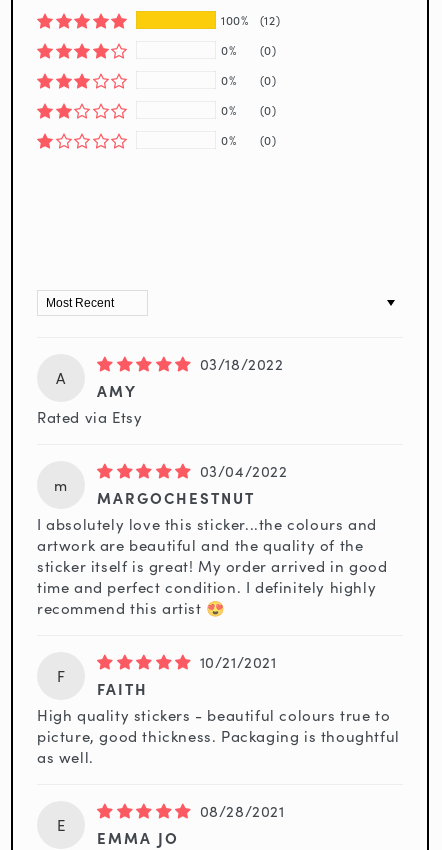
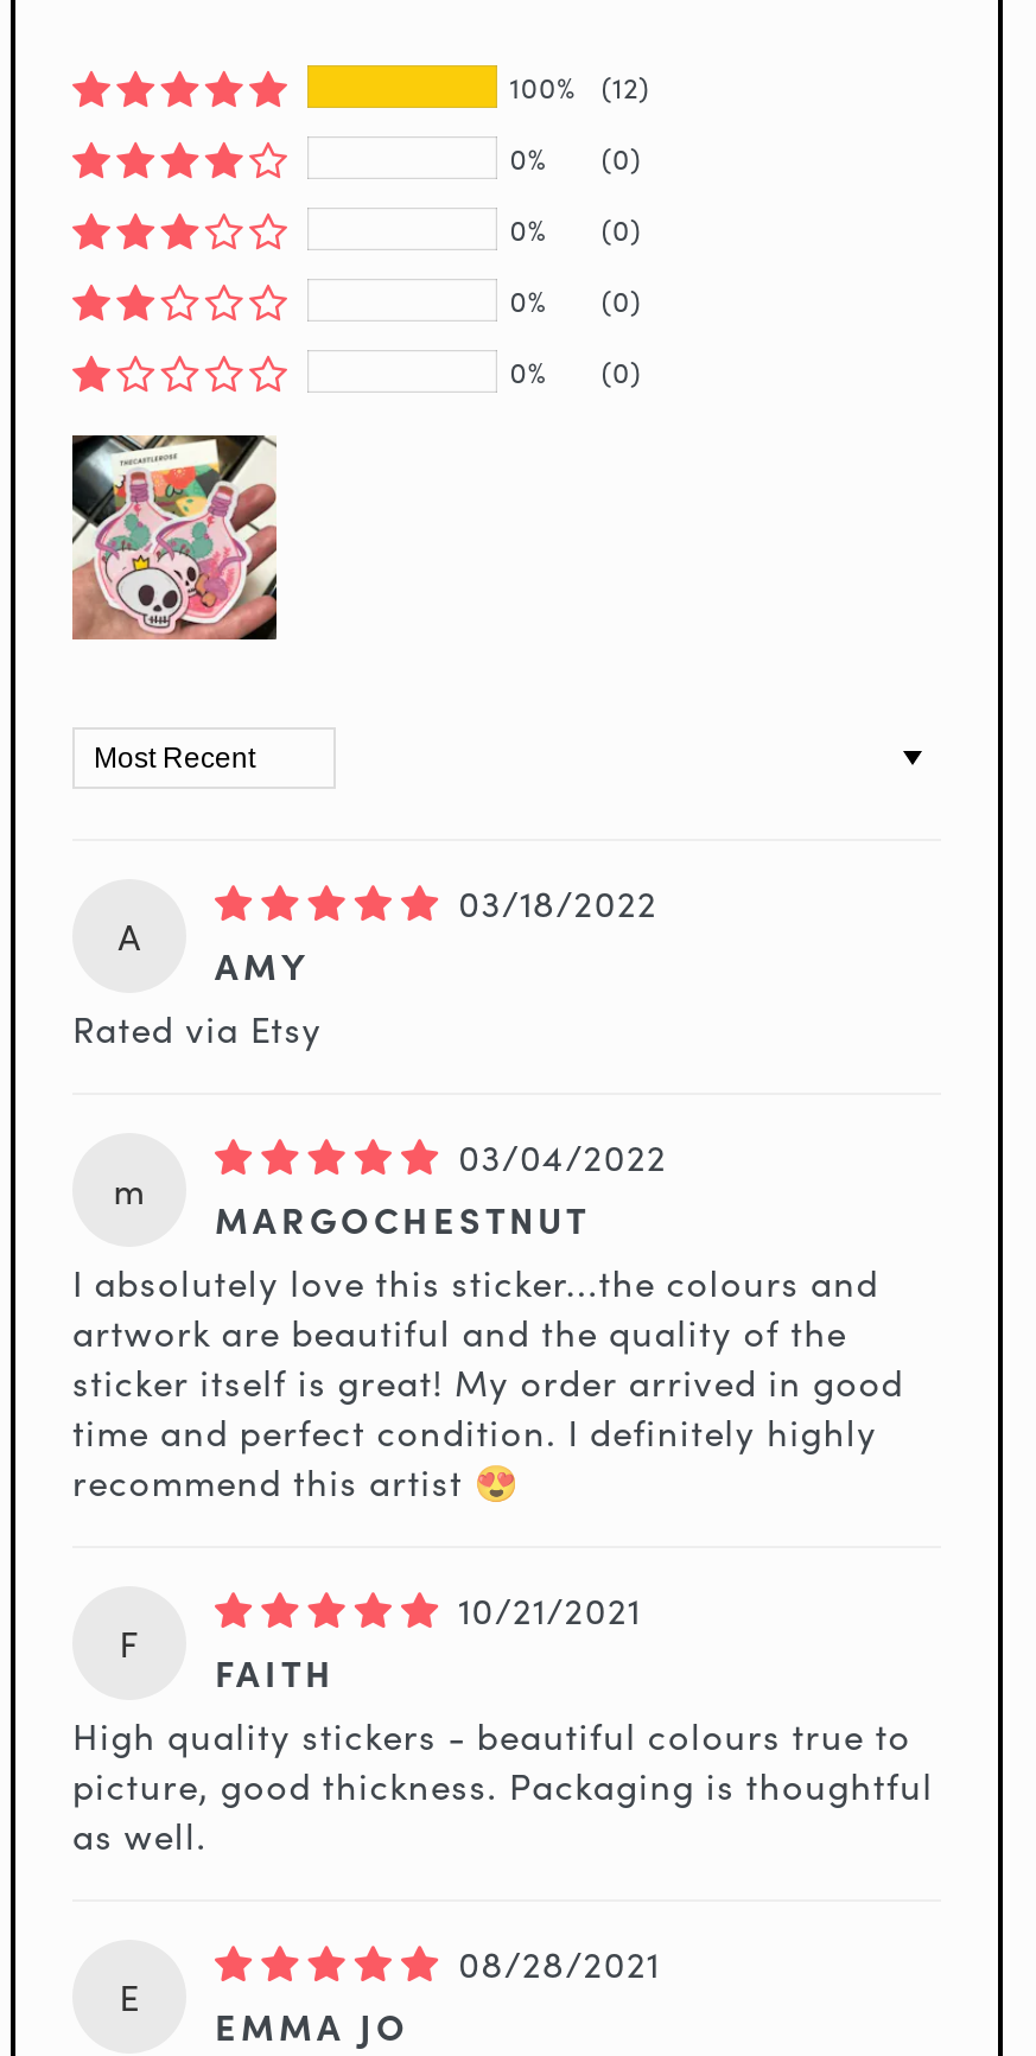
none -> [70,433,279,642] [image]

